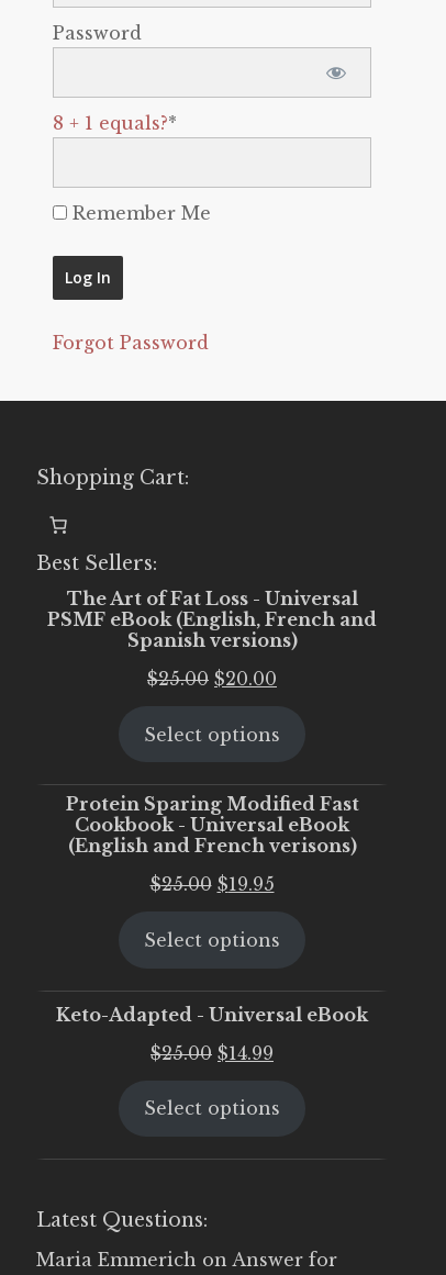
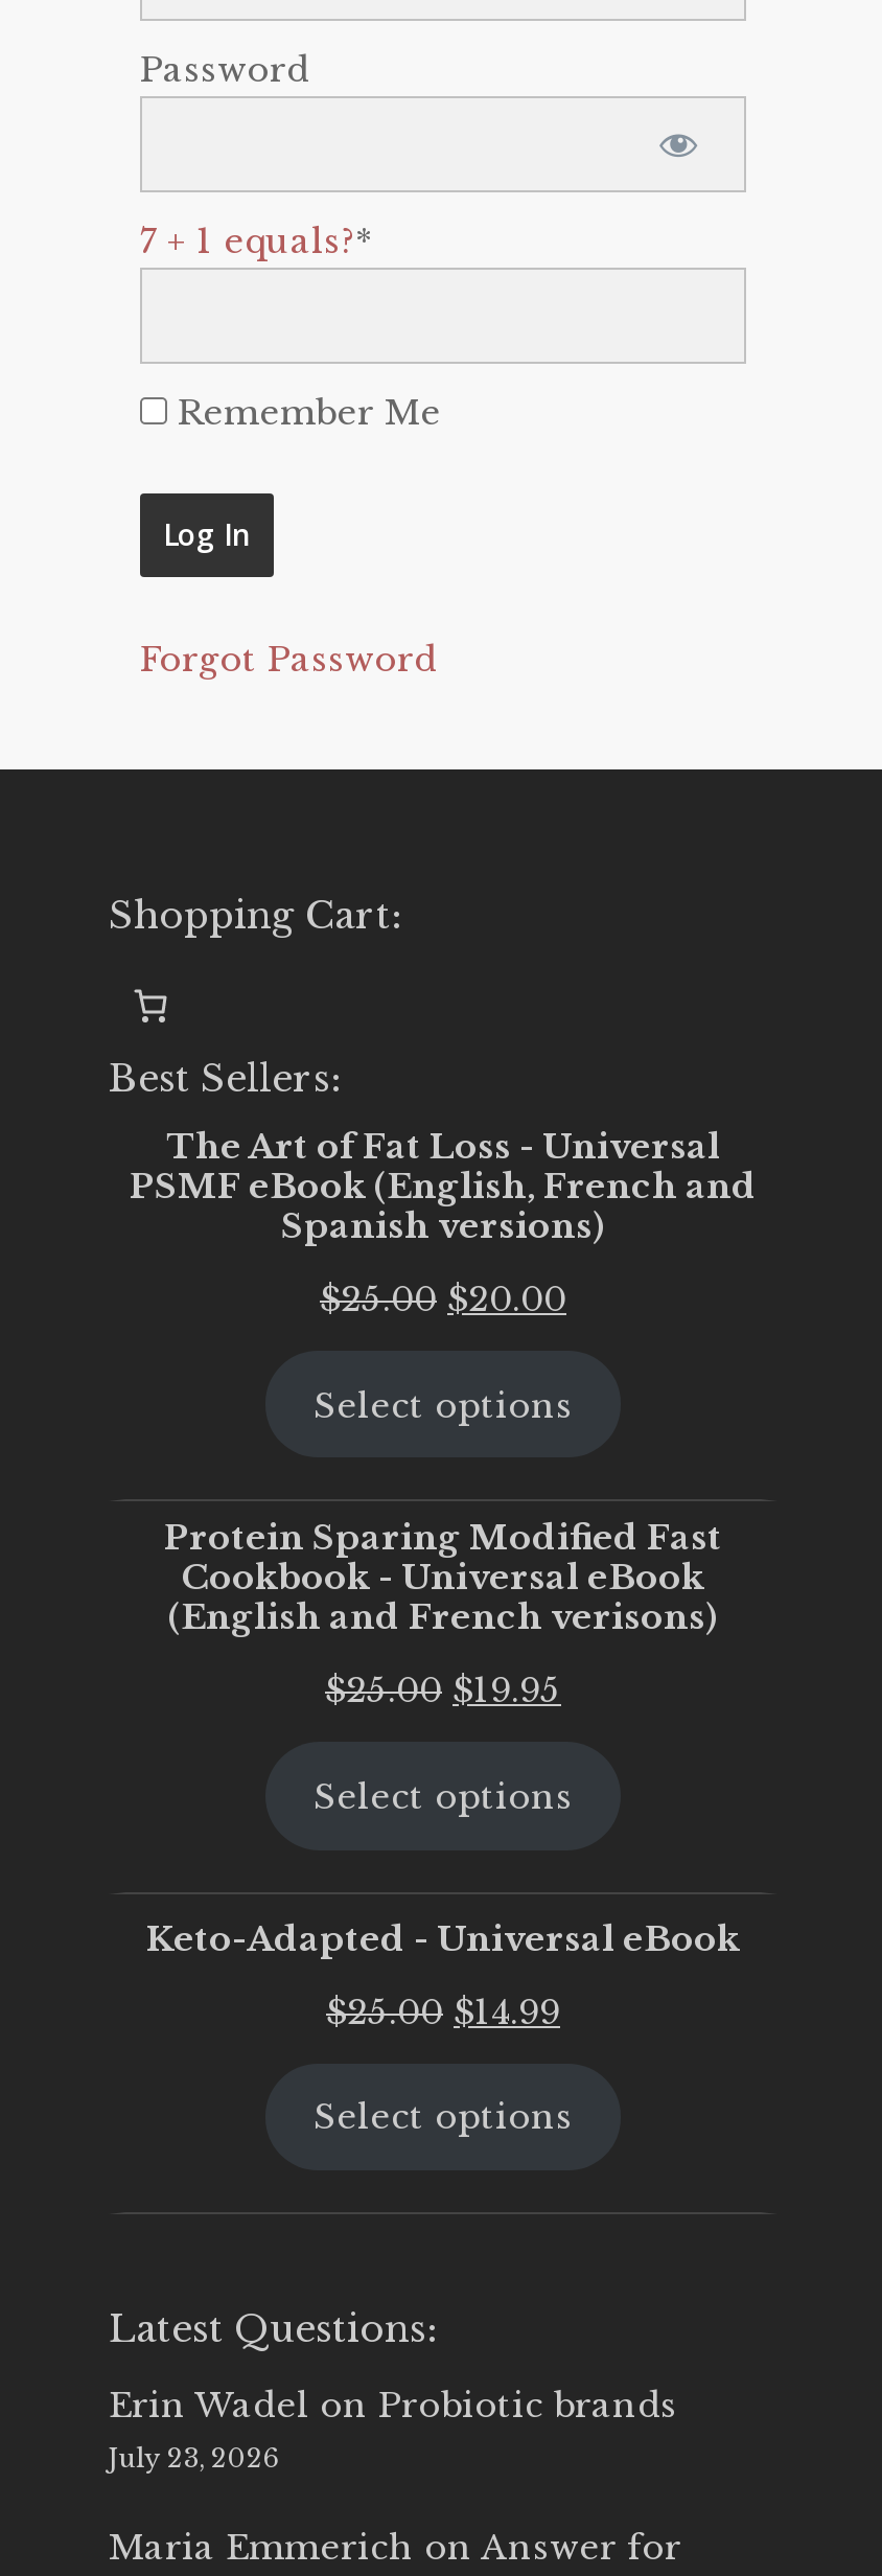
[53,112,177,134] 8 + 1 equals?* -> [140,220,372,261] 7 + 1 equals?*
none -> [109,2384,677,2474] Erin Wadel on Probiotic brands | July 23, 2026

